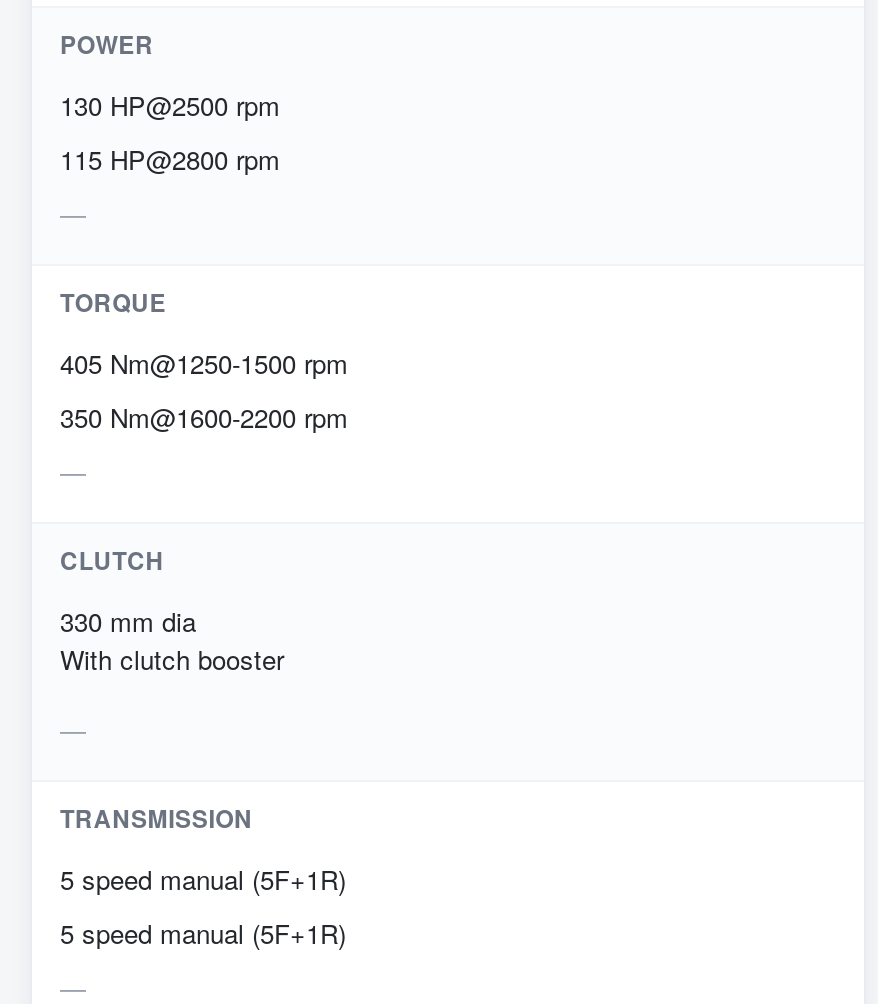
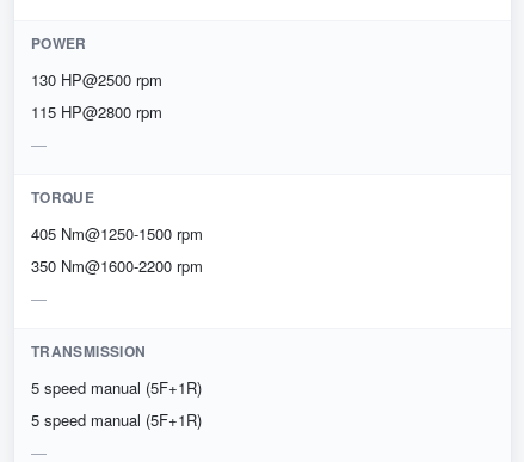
[60,542,284,678] CLUTCH | 330 mm dia | With clutch booster -> none

